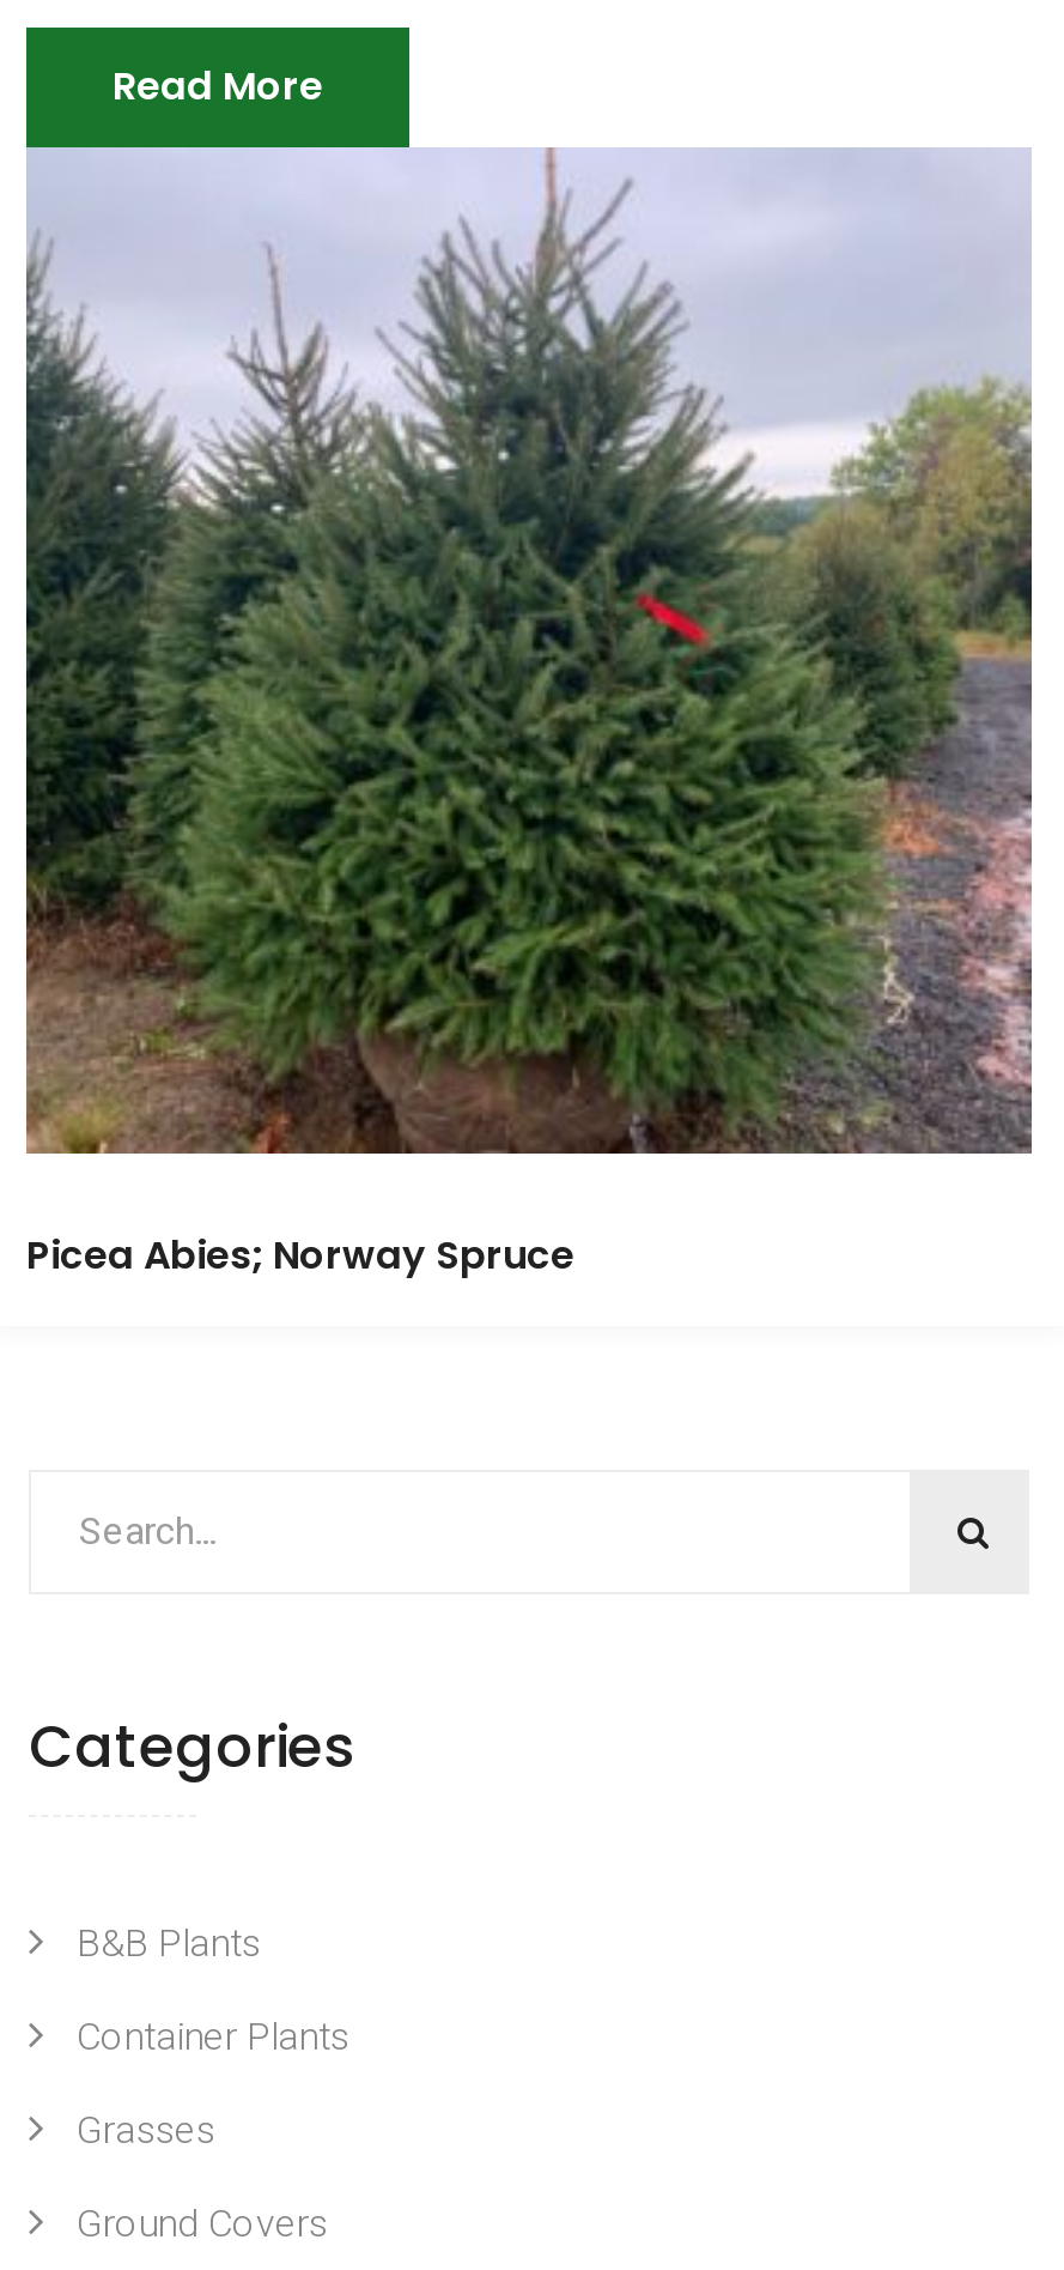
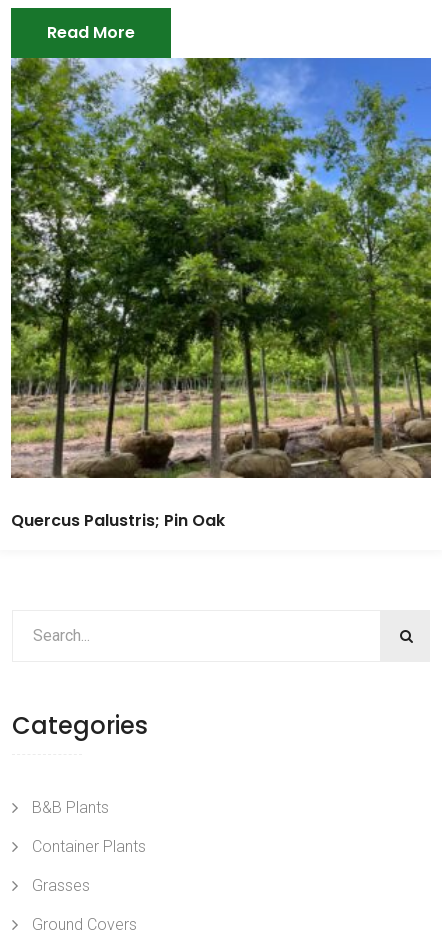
[24,145,1034,1282] [image] | Picea Abies; Norway Spruce -> [10,57,432,532] [image] | Quercus Palustris; Pin Oak

